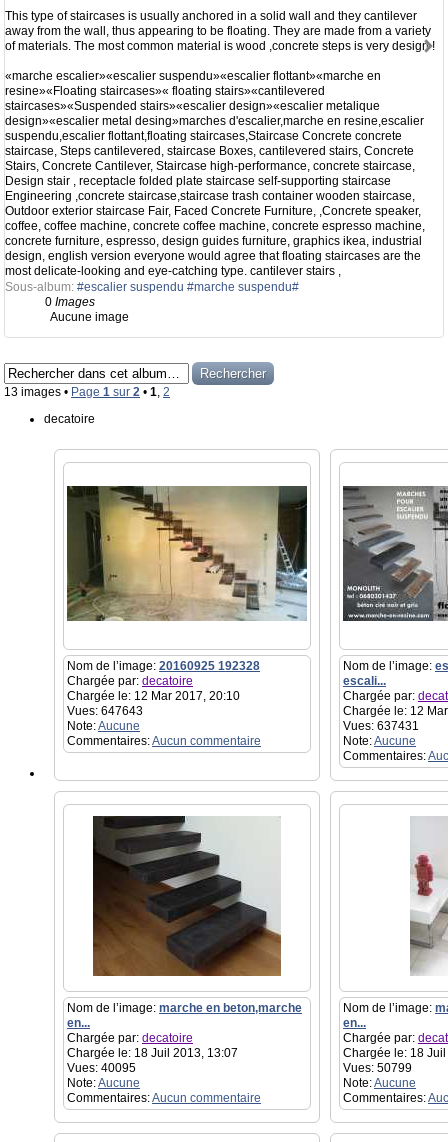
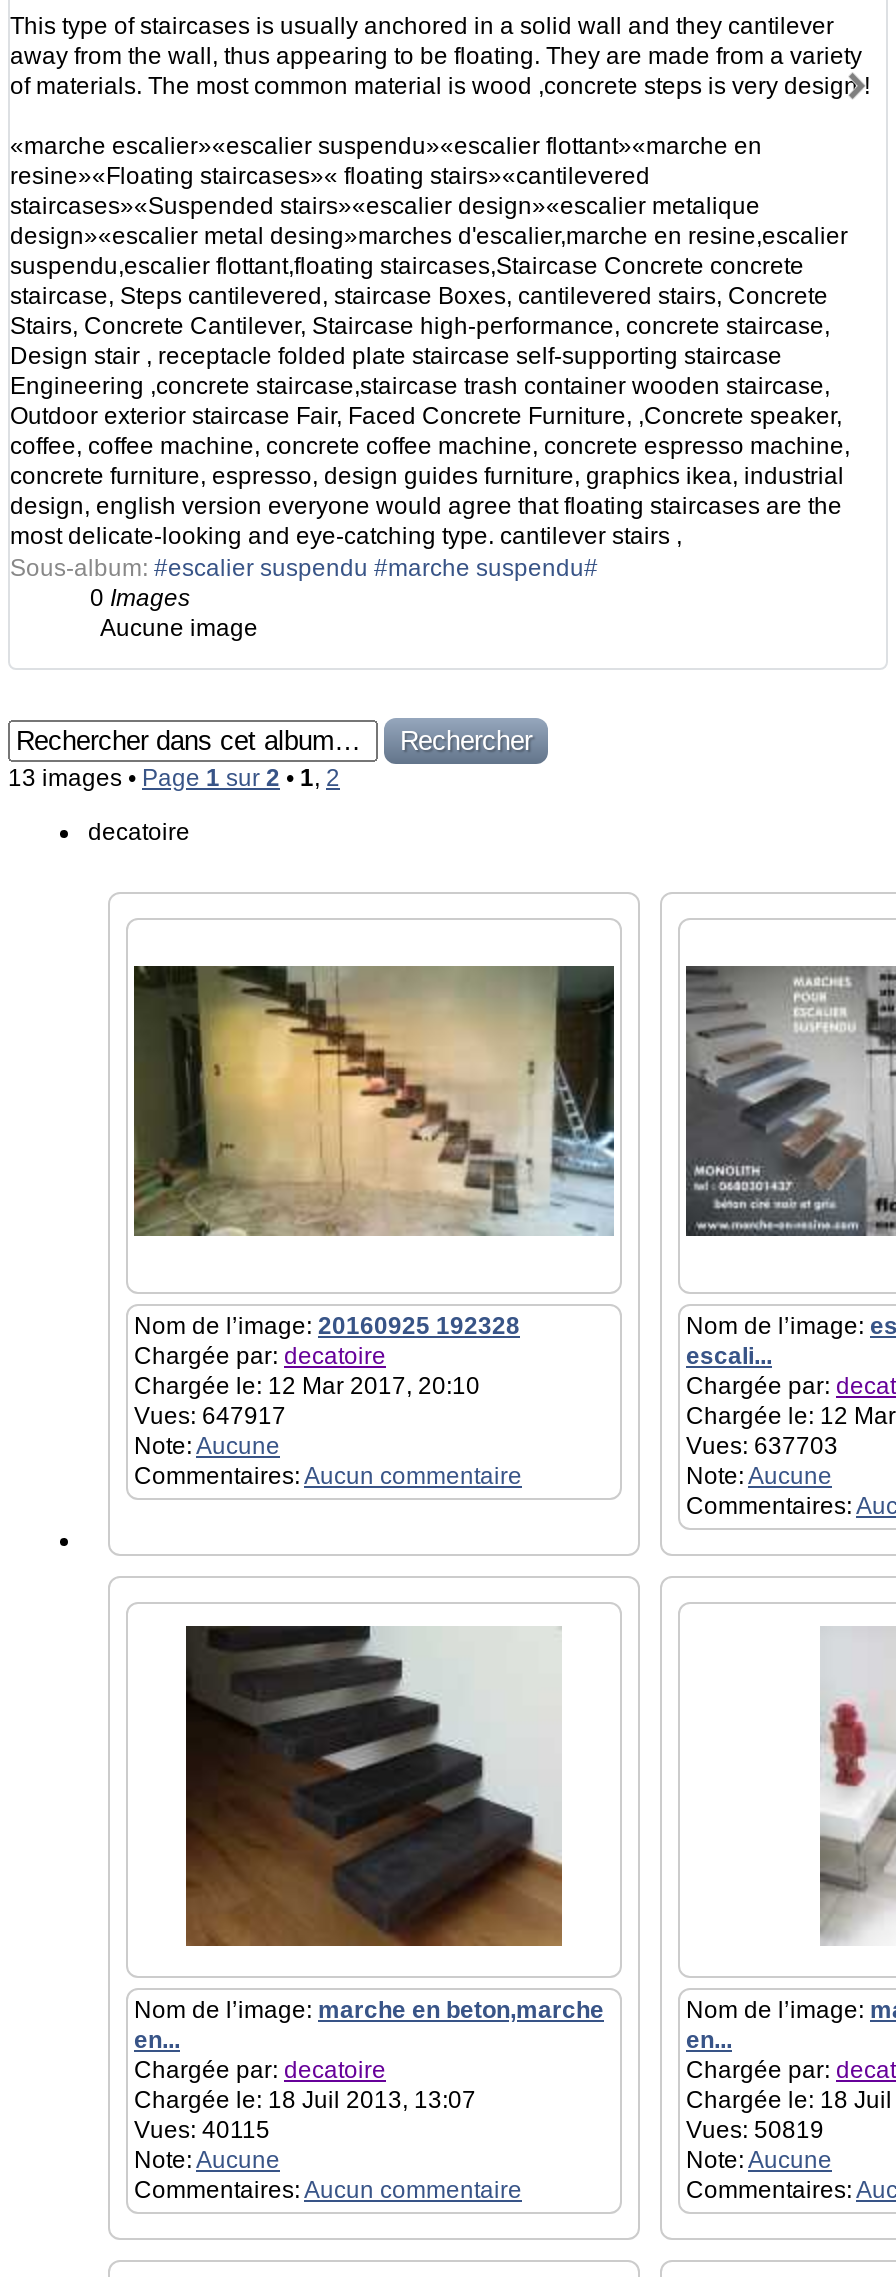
[67,704,143,718] Vues: 647643 -> [134,1402,286,1430] Vues: 647917
[343,719,419,733] Vues: 637431 -> [686,1432,838,1460] Vues: 637703
[67,1061,136,1075] Vues: 40095 -> [134,2116,270,2144] Vues: 40115
[343,1061,412,1075] Vues: 50799 -> [686,2116,824,2144] Vues: 50819

